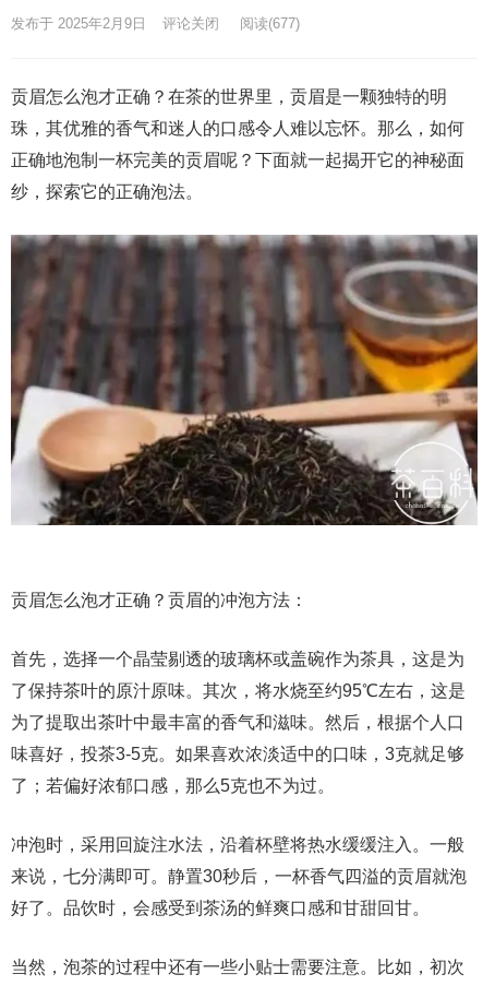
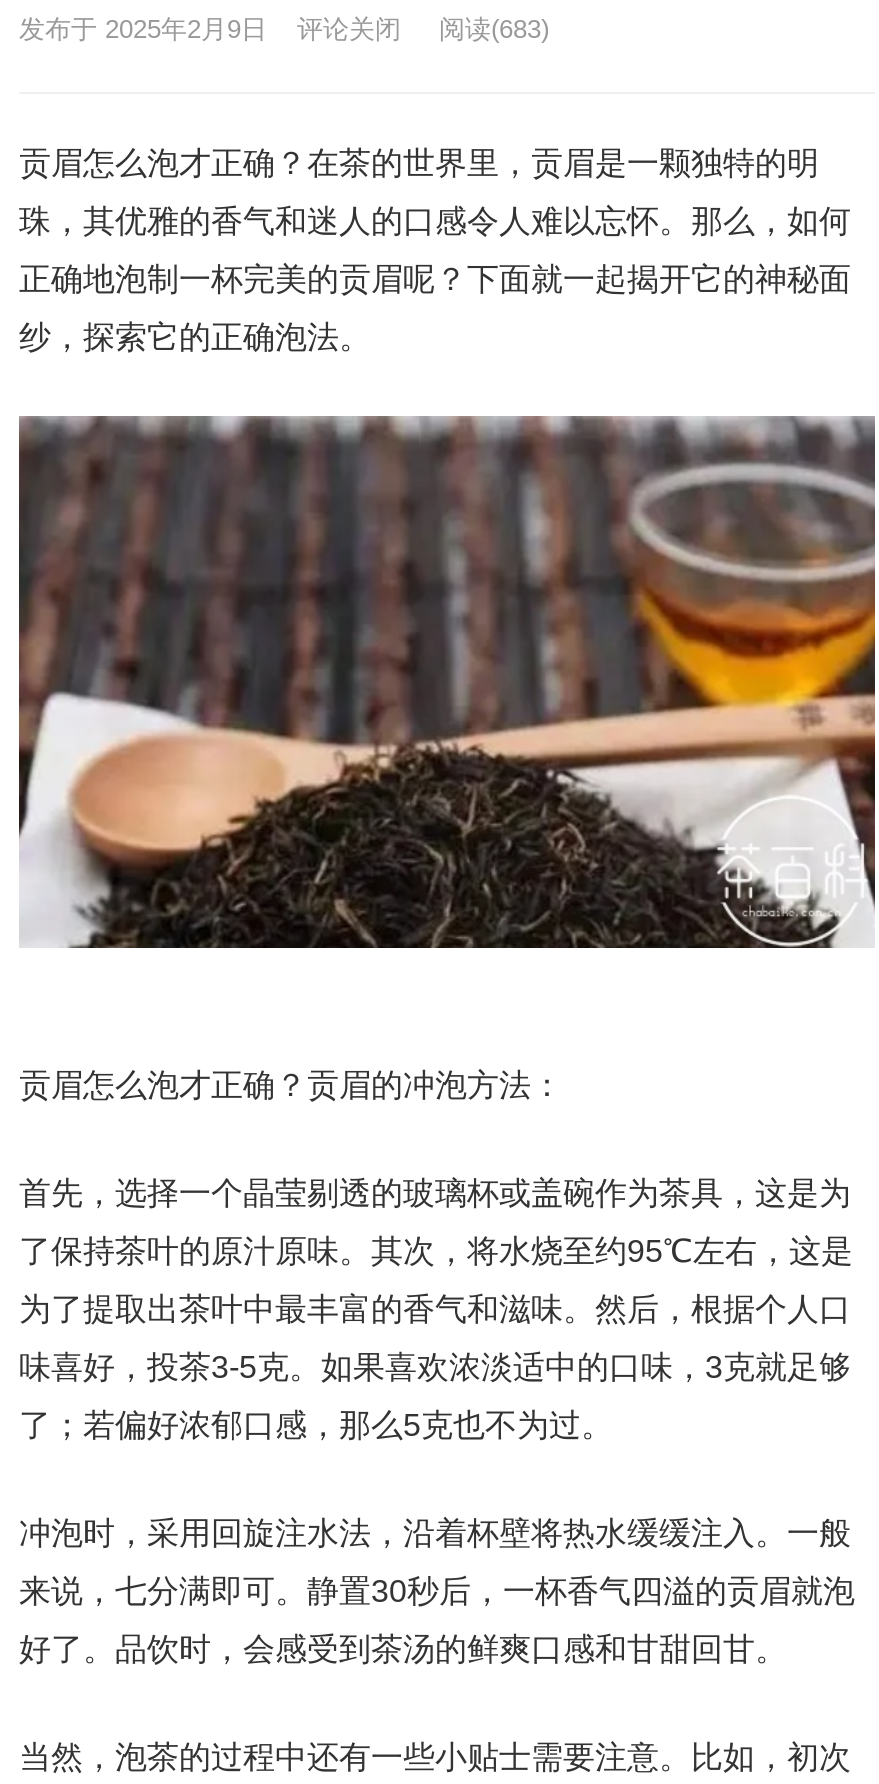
[11,15,300,32] 发布于 2025年2月9日 评论关闭 阅读(677) -> [19,14,549,44] 发布于 2025年2月9日 评论关闭 阅读(683)

